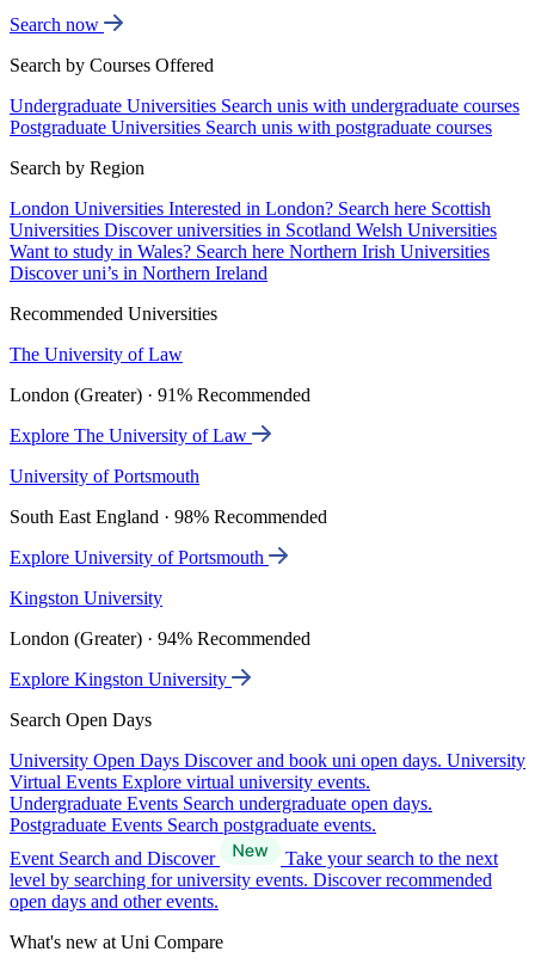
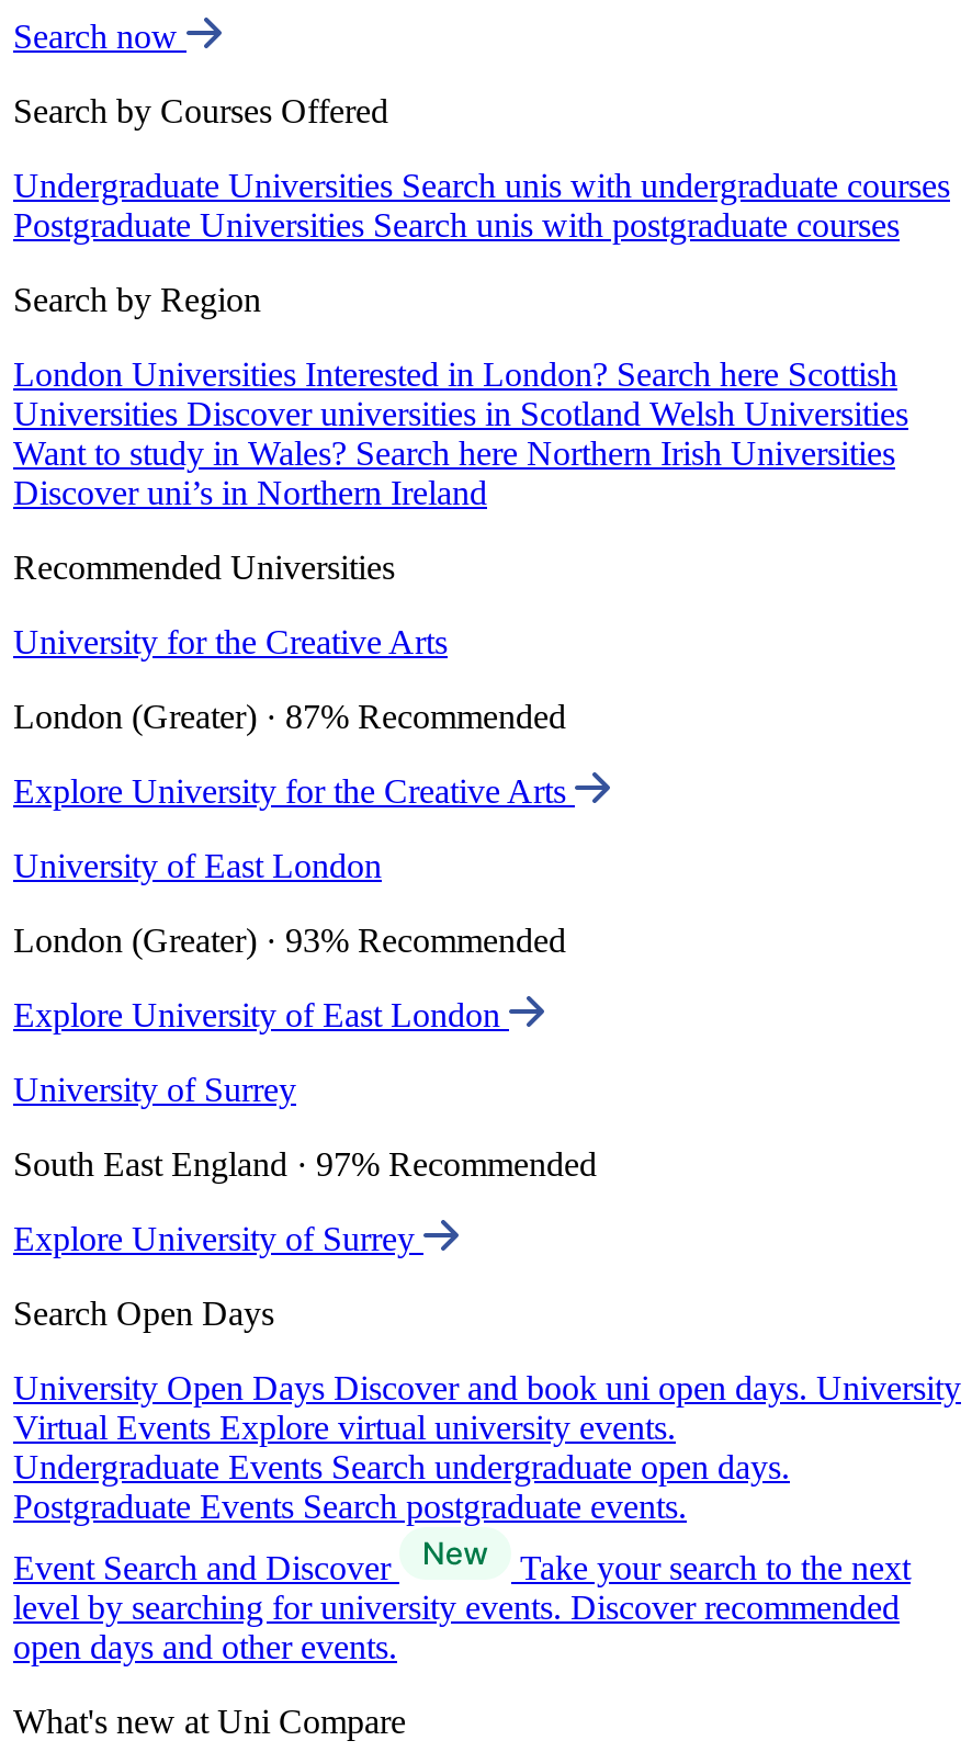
[10,344,183,364] The University of Law -> [13,623,448,661] University for the Creative Arts
[10,385,310,405] London (Greater) · 91% Recommended -> [13,698,566,735] London (Greater) · 87% Recommended
[10,425,252,446] Explore The University of Law -> [13,773,575,810] Explore University for the Creative Arts
[10,466,199,486] University of Portsmouth -> [13,847,382,884] University of East London
[10,507,327,527] South East England · 98% Recommended -> [13,922,566,959] London (Greater) · 93% Recommended
[10,547,269,568] Explore University of Portsmouth -> [13,996,509,1034] Explore University of East London
[10,588,162,608] Kingston University -> [13,1071,296,1108] University of Surrey
[10,628,310,649] London (Greater) · 94% Recommended -> [13,1146,597,1183] South East England · 97% Recommended
[10,669,232,689] Explore Kingston University -> [13,1220,423,1257] Explore University of Surrey

